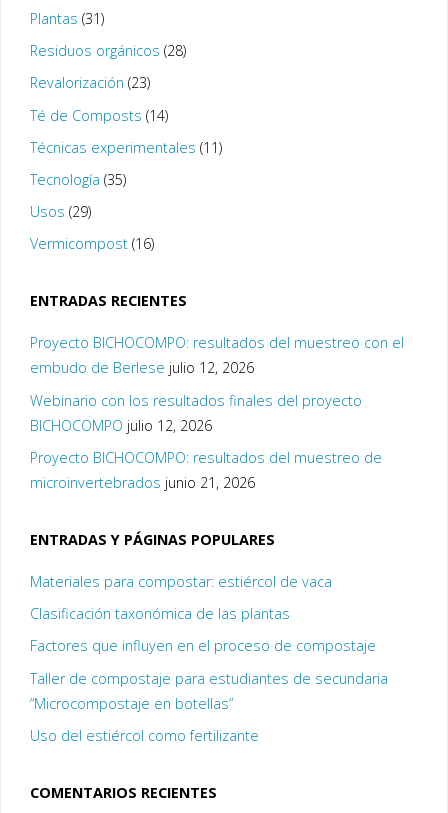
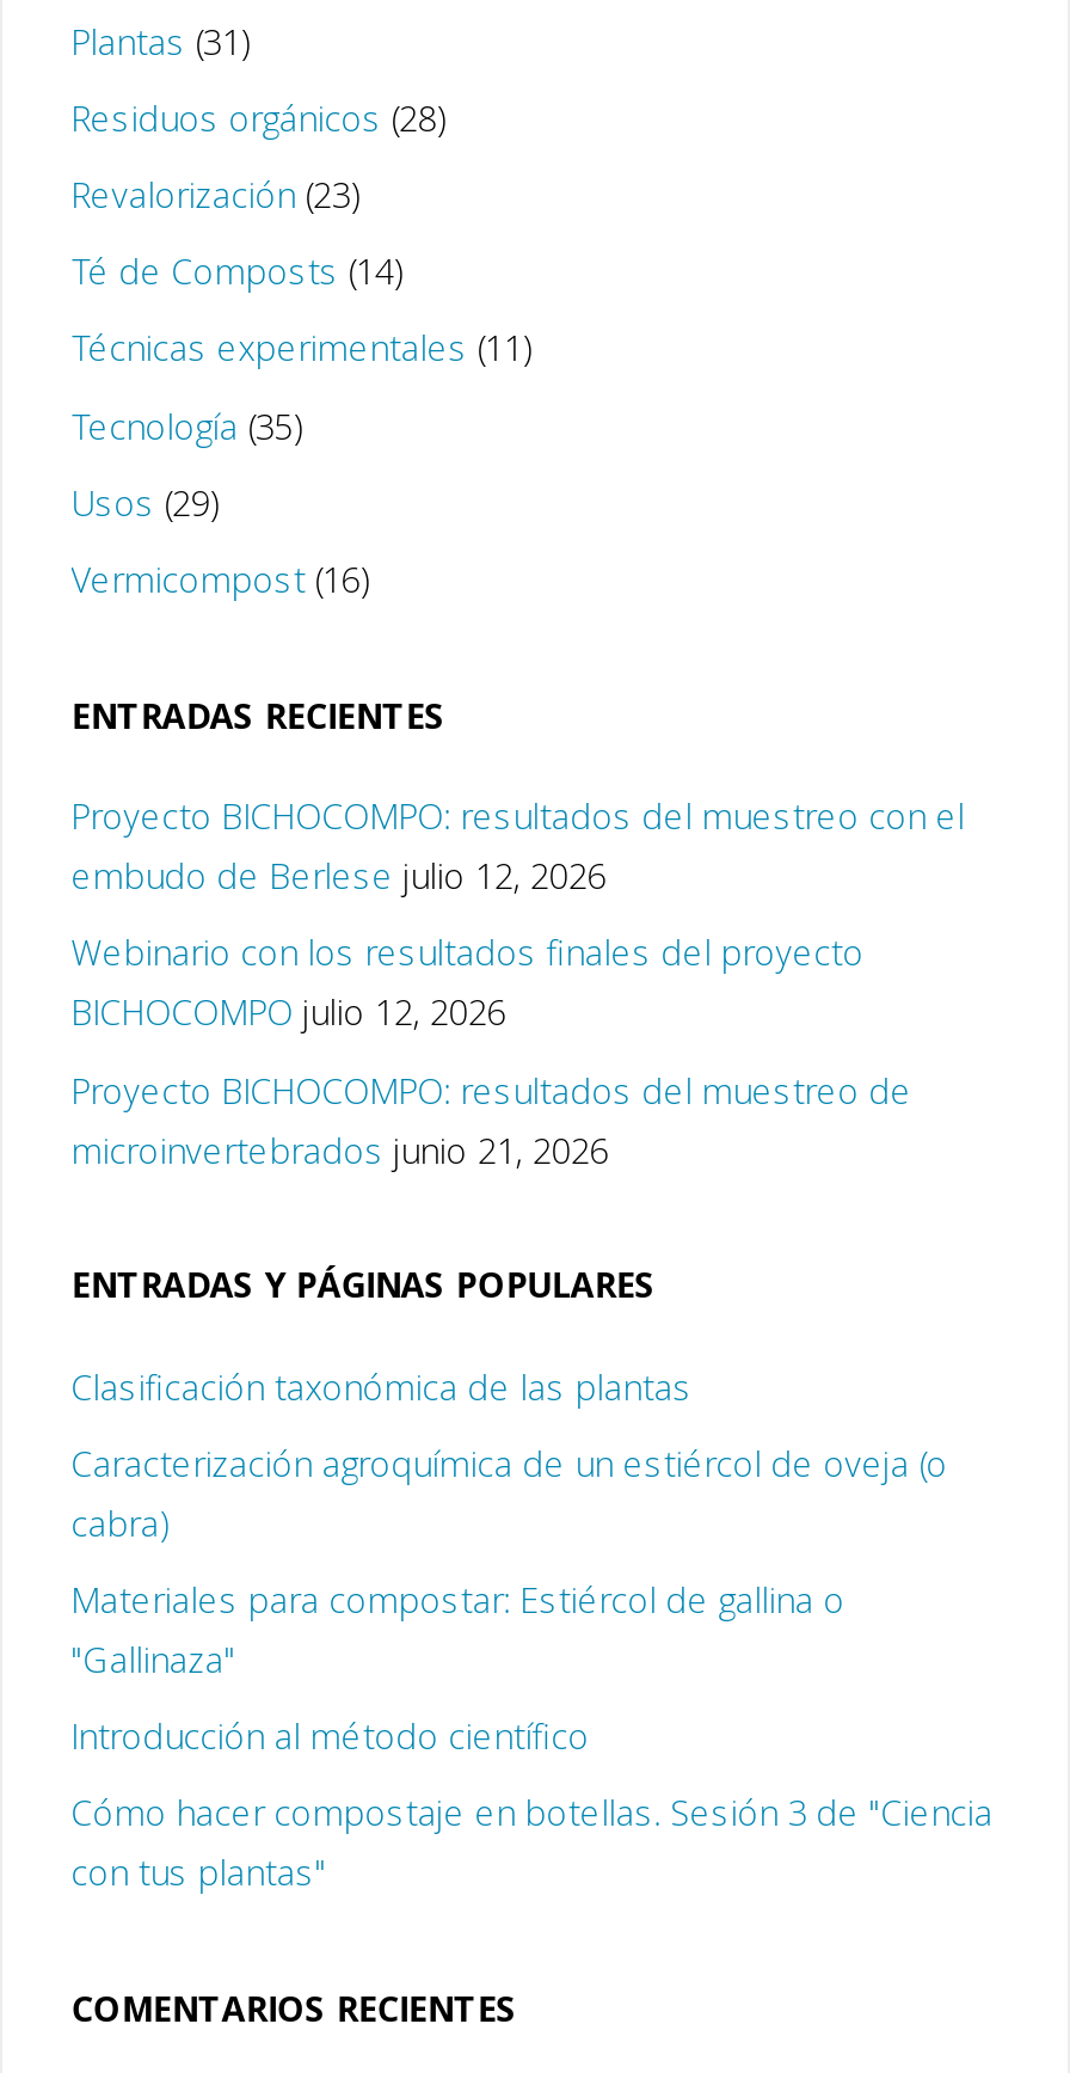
[30,572,332,591] Materiales para compostar: estiércol de vaca -> none
moved [30,604,290,623] -> [71,1363,692,1409]: Clasificación taxonómica de las plantas
[30,636,388,745] Factores que influyen en el proceso de compostaje | Taller de compostaje para estudiantes de secundaria | “Microcompostaje en botellas” | Uso del estiércol como fertilizante -> [71,1440,993,1896] Caracterización agroquímica de un estiércol de oveja (o | cabra) | Materiales para compostar: Estiércol de gallina o | "Gallinaza" | Introducción al método científico | Cómo hacer compostaje en botellas. Sesión 3 de "Ciencia | con tus plantas"

